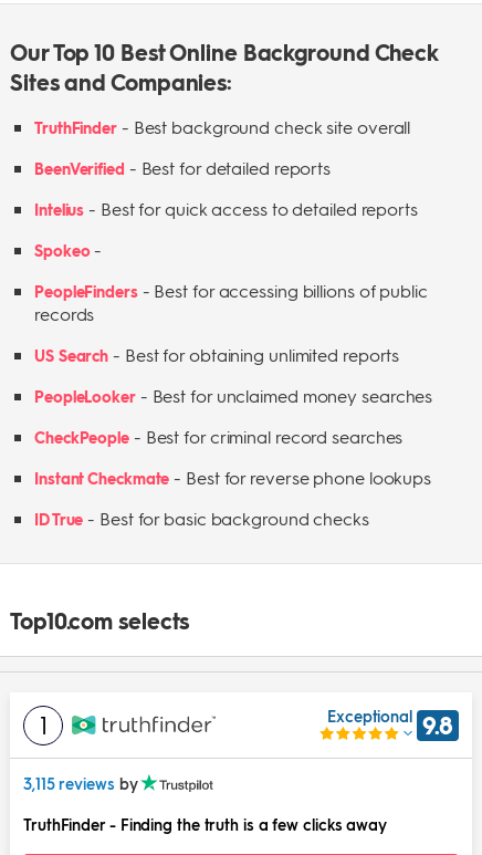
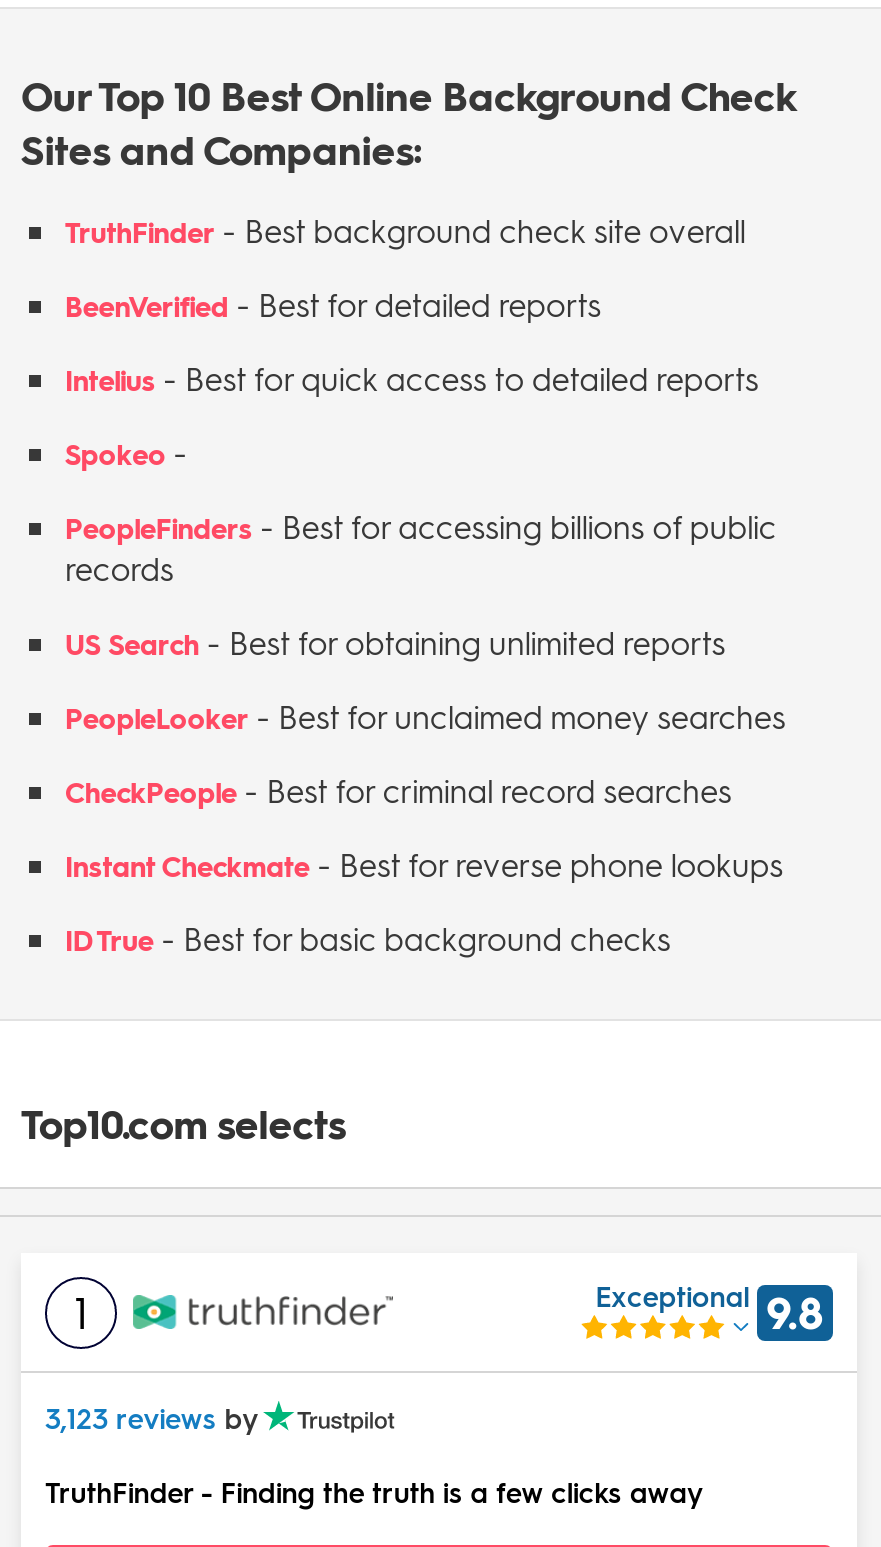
[23,773,138,793] 3,115 reviews by -> [45,1399,258,1435] 3,123 reviews by

